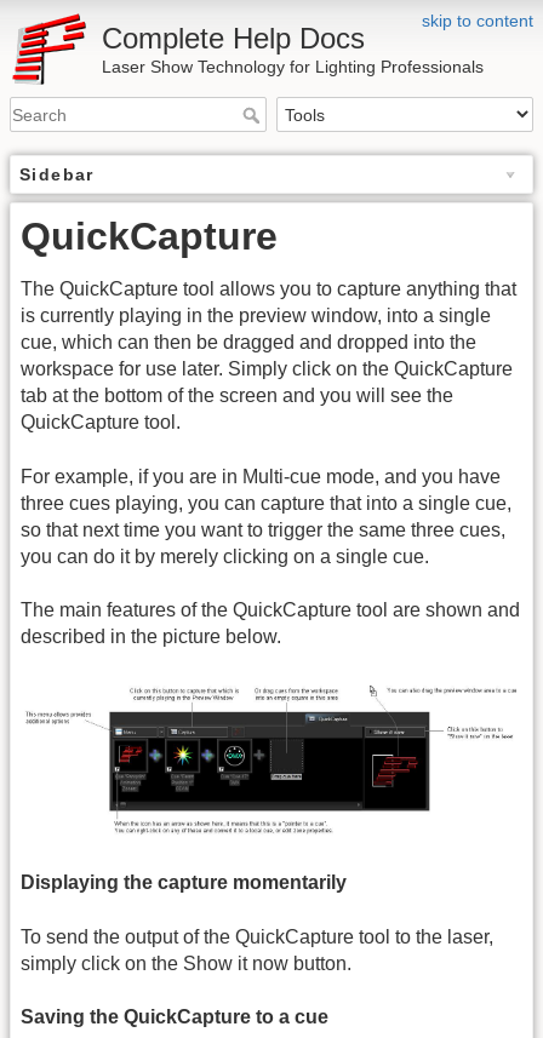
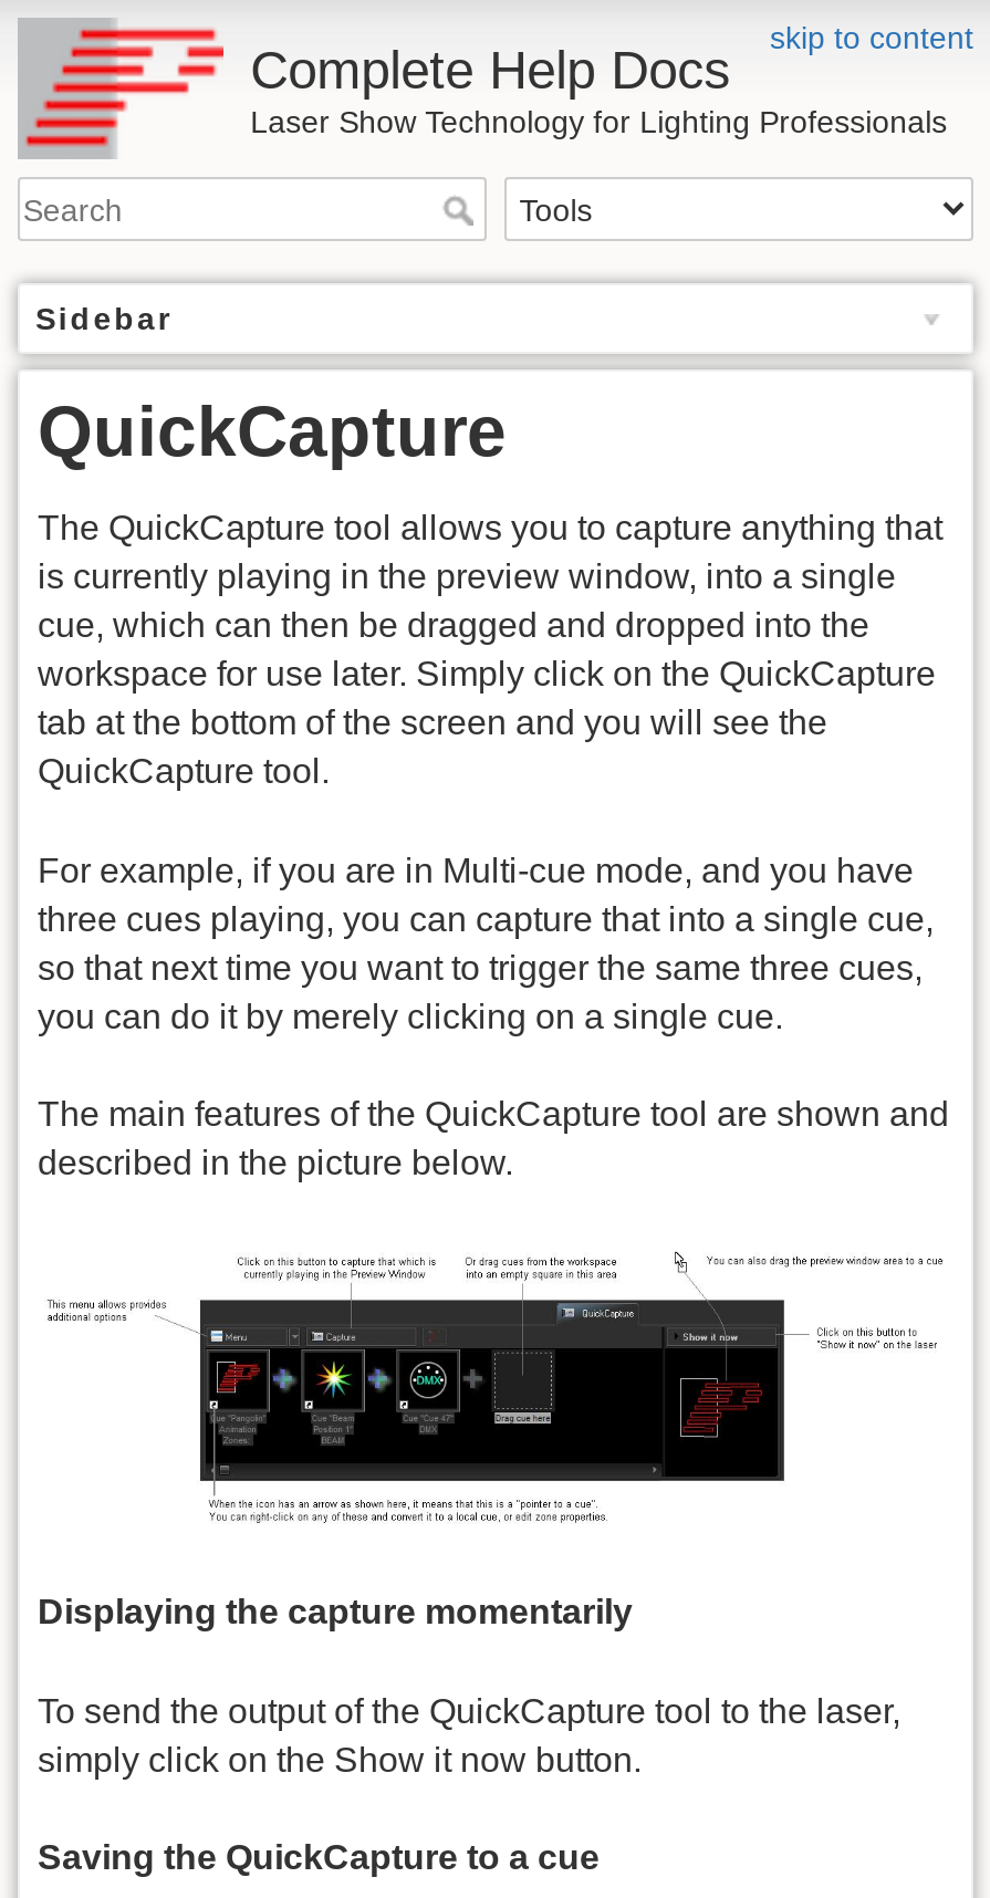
[11,11,85,86] [image] -> [18,18,155,159] [image]

